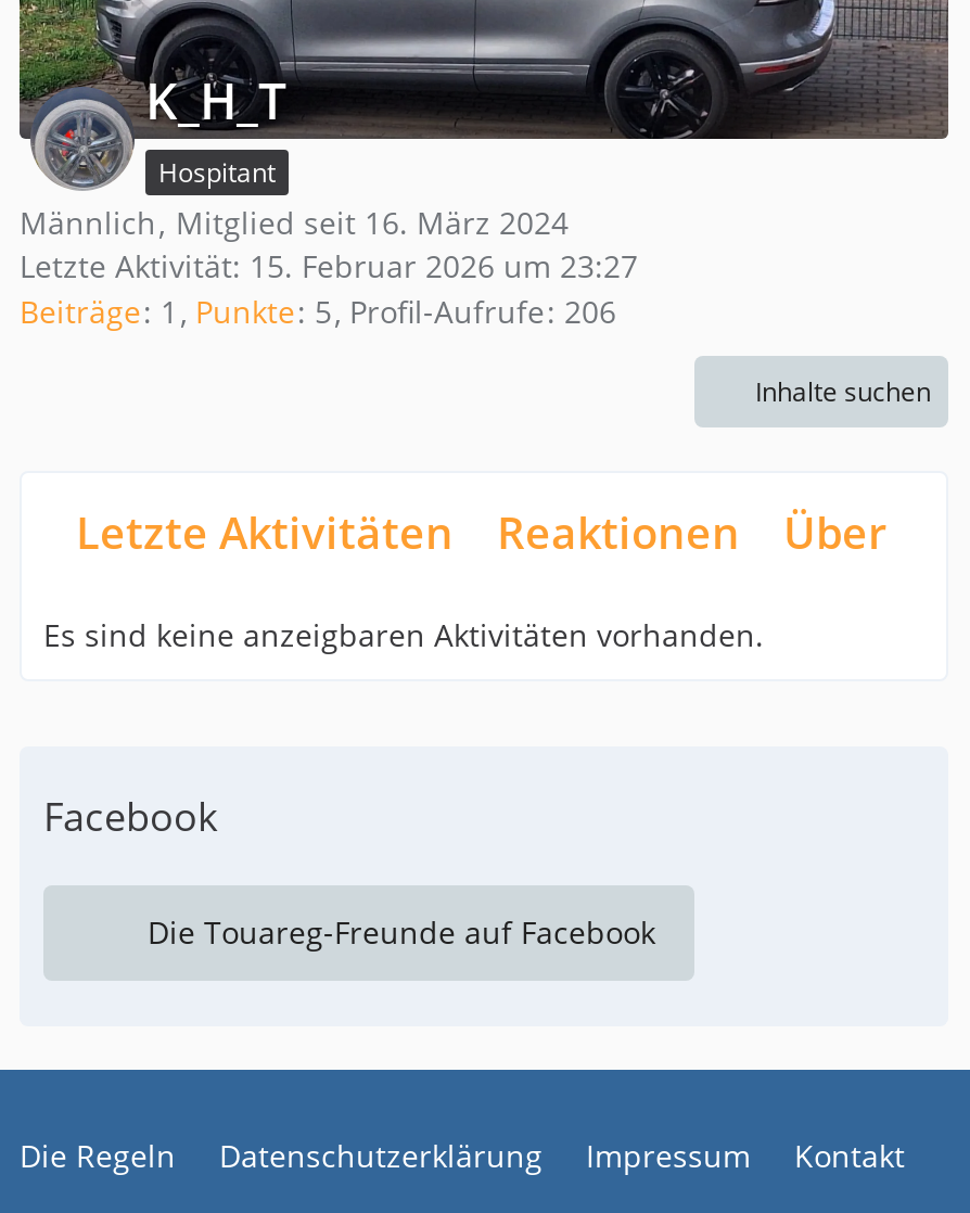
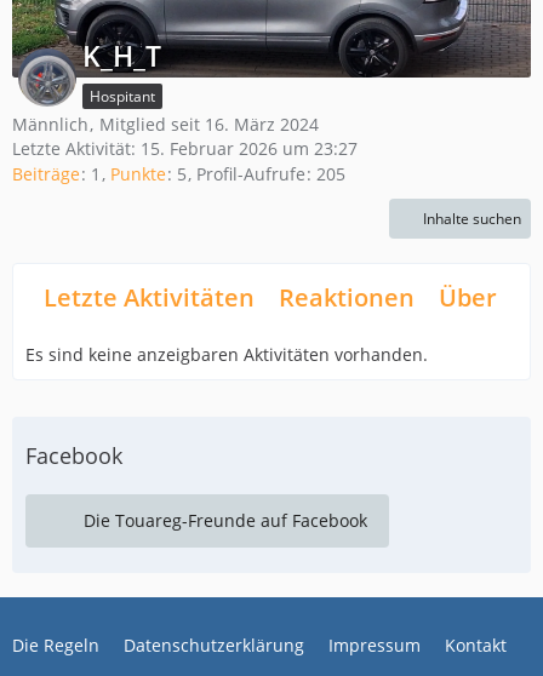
[20,291,616,332] Beiträge 1 Punkte 5 Profil-Aufrufe 206 -> [12,163,345,186] Beiträge 1 Punkte 5 Profil-Aufrufe 205

